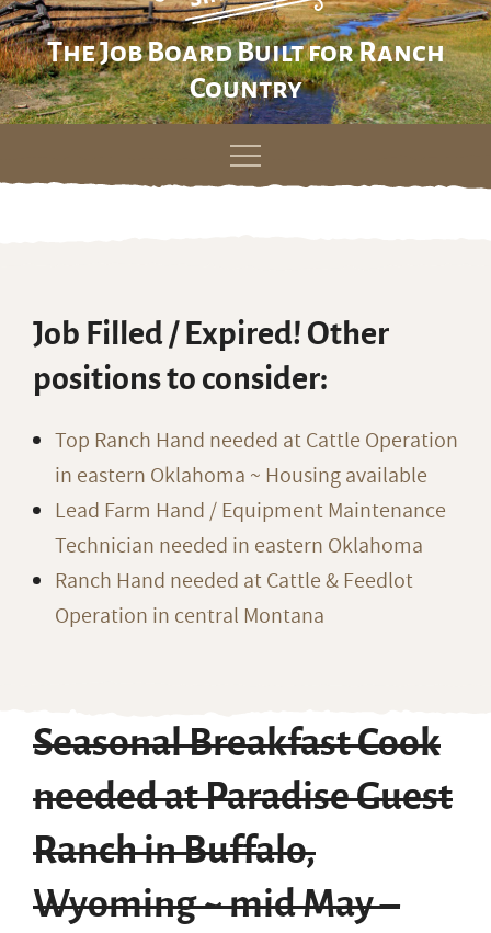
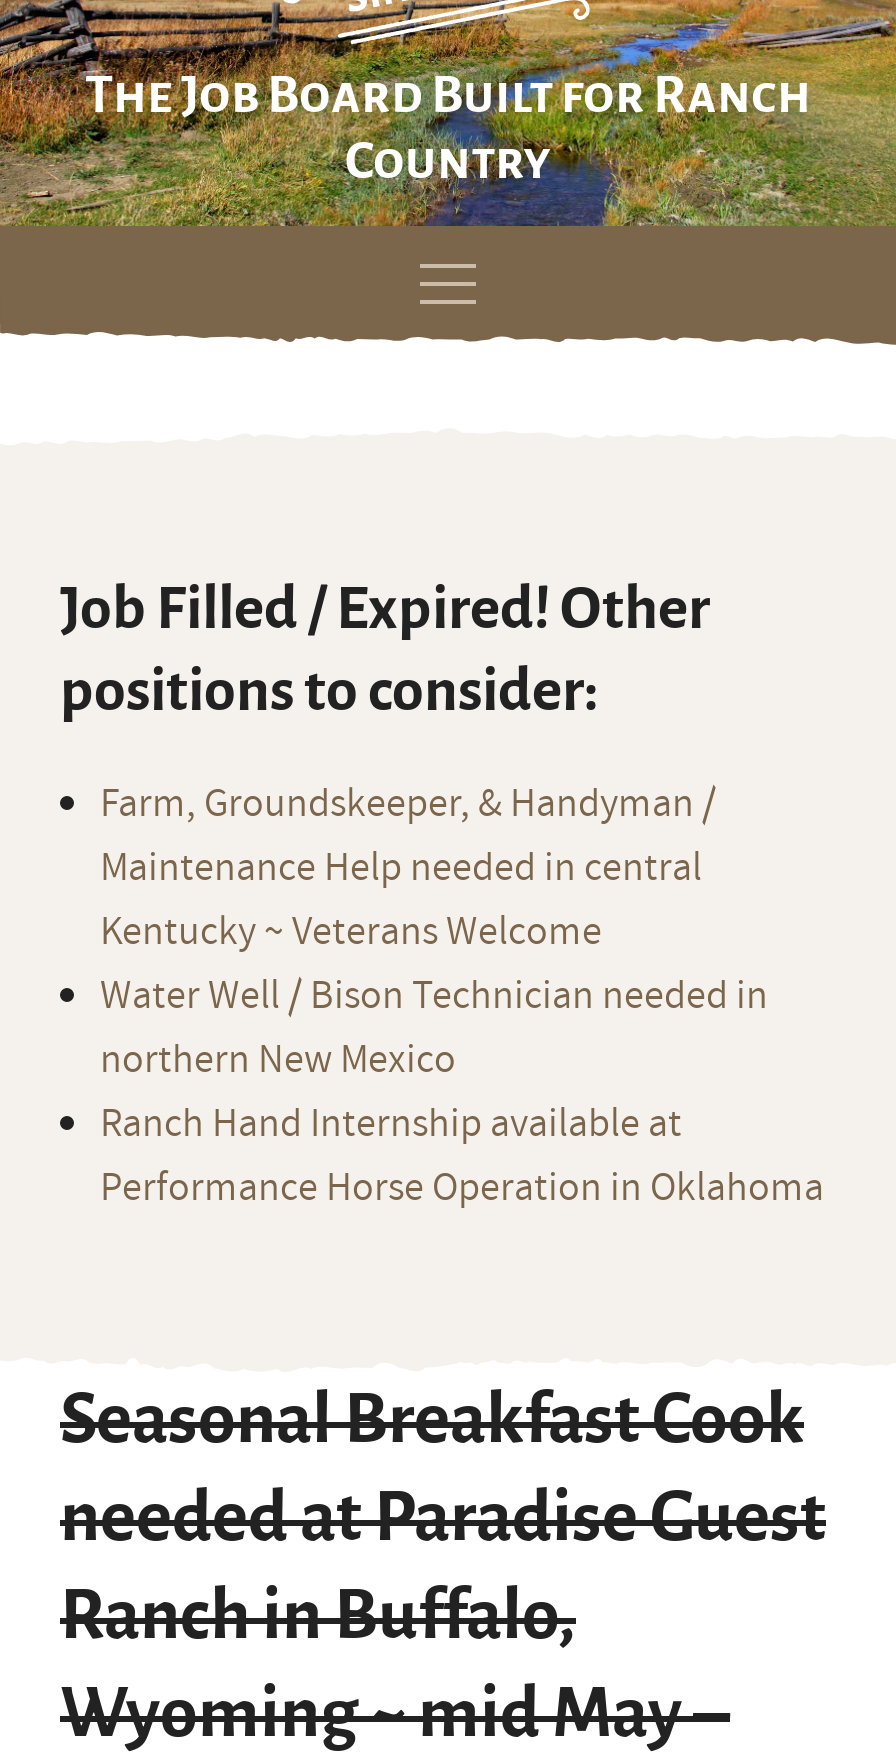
[55,425,458,632] Top Ranch Hand needed at Cattle Operation | in eastern Oklahoma ~ Housing available | Lead Farm Hand / Equipment Maintenance | Technician needed in eastern Oklahoma | Ranch Hand needed at Cattle & Feedlot | Operation in central Montana -> [100,776,824,1216] Farm, Groundskeeper, & Handyman / | Maintenance Help needed in central | Kentucky ~ Veterans Welcome | Water Well / Bison Technician needed in | northern New Mexico | Ranch Hand Internship available at | Performance Horse Operation in Oklahoma

